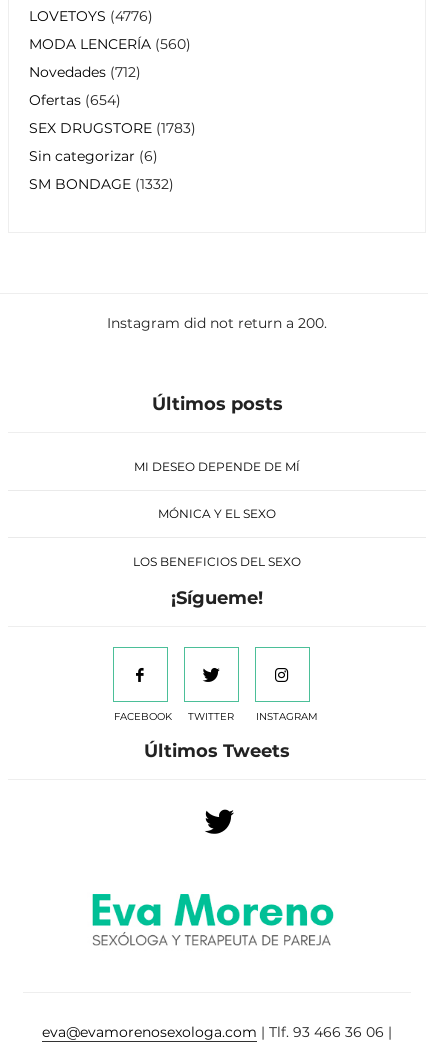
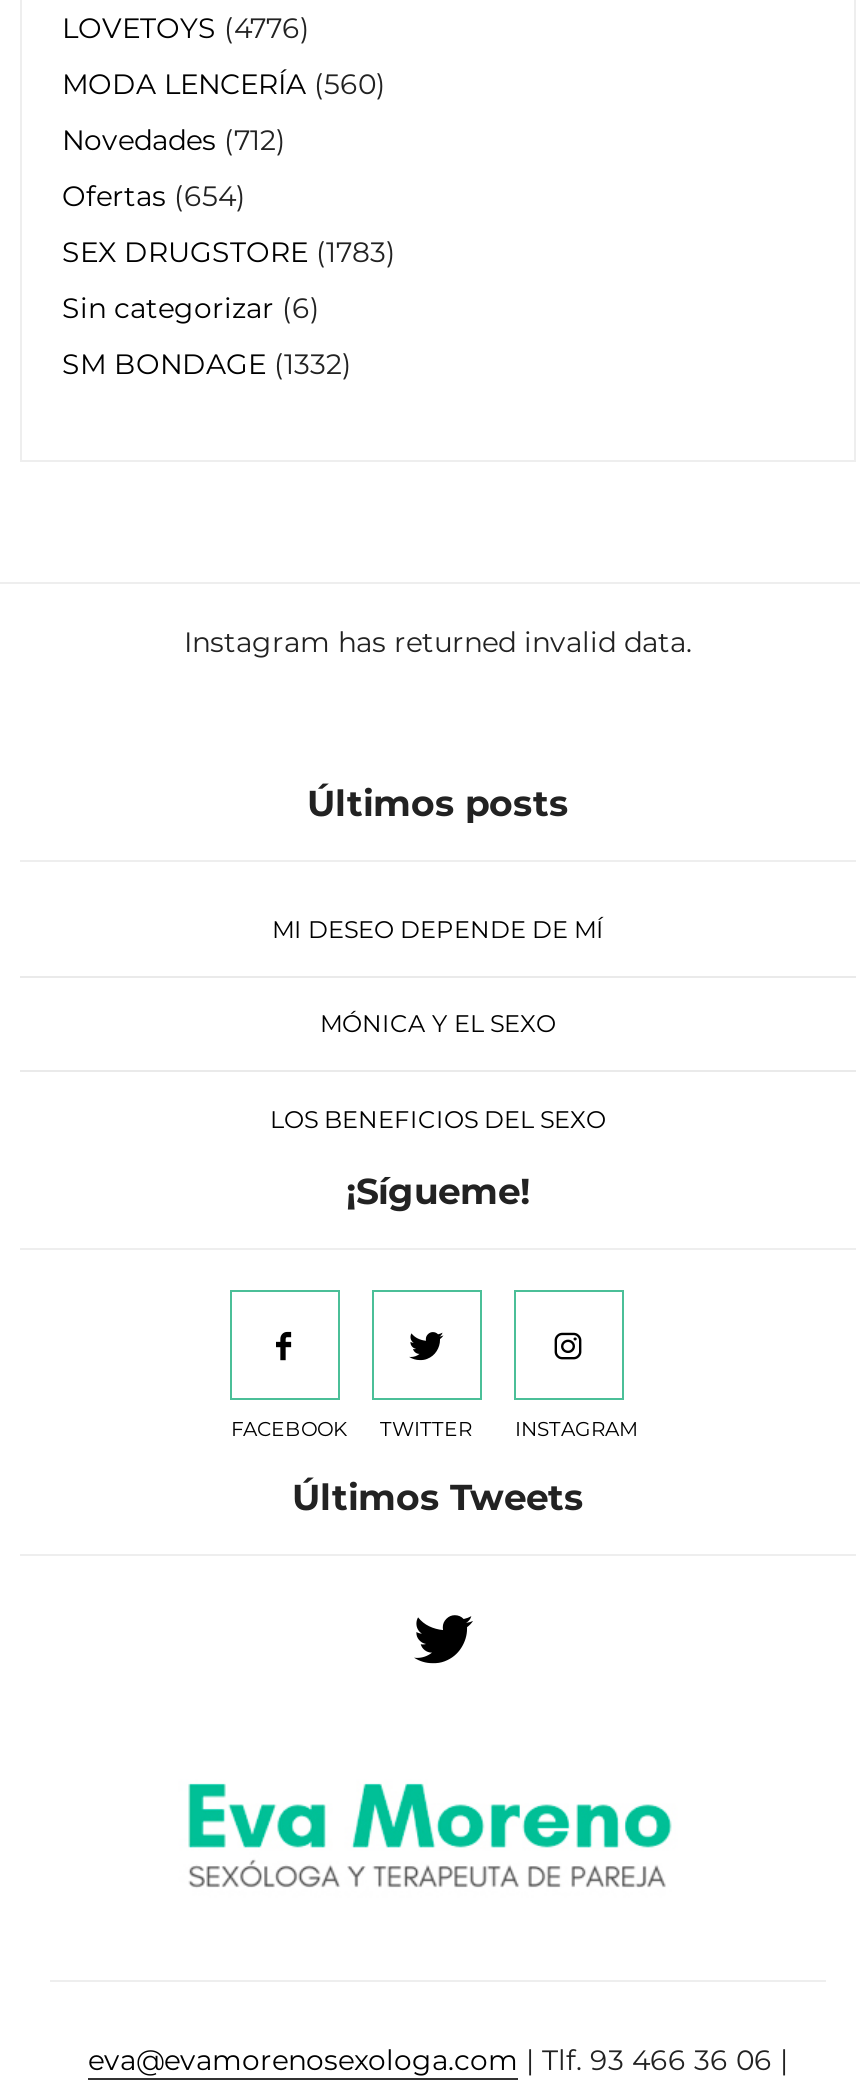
[107,314,327,332] Instagram did not return a 200. -> [184,624,692,660] Instagram has returned invalid data.

